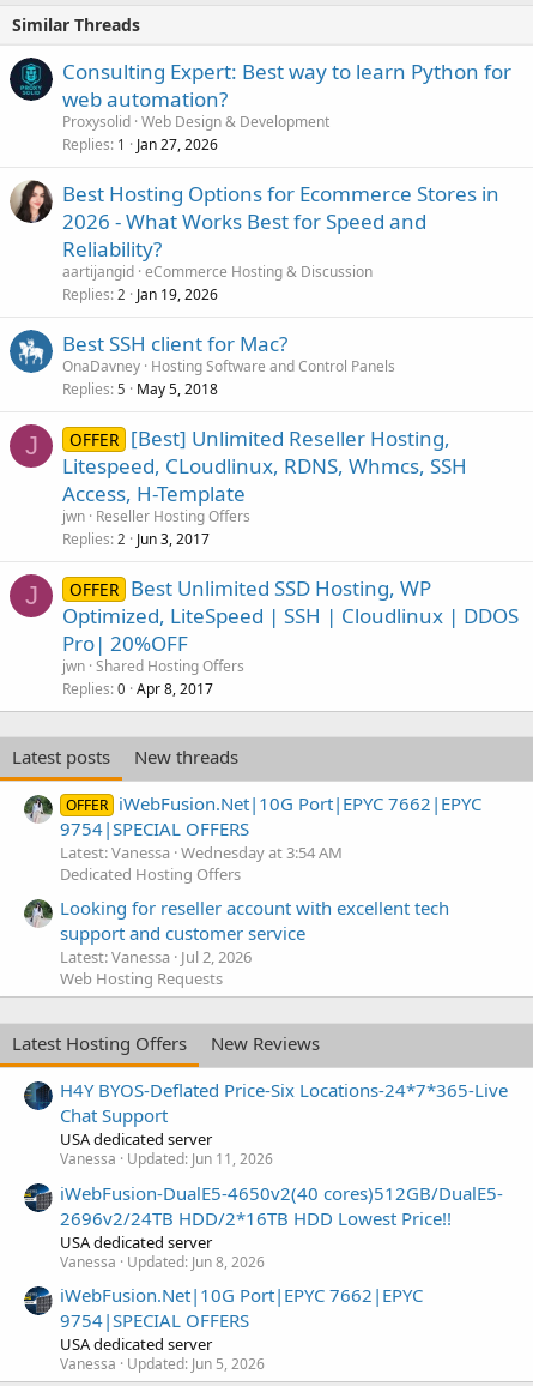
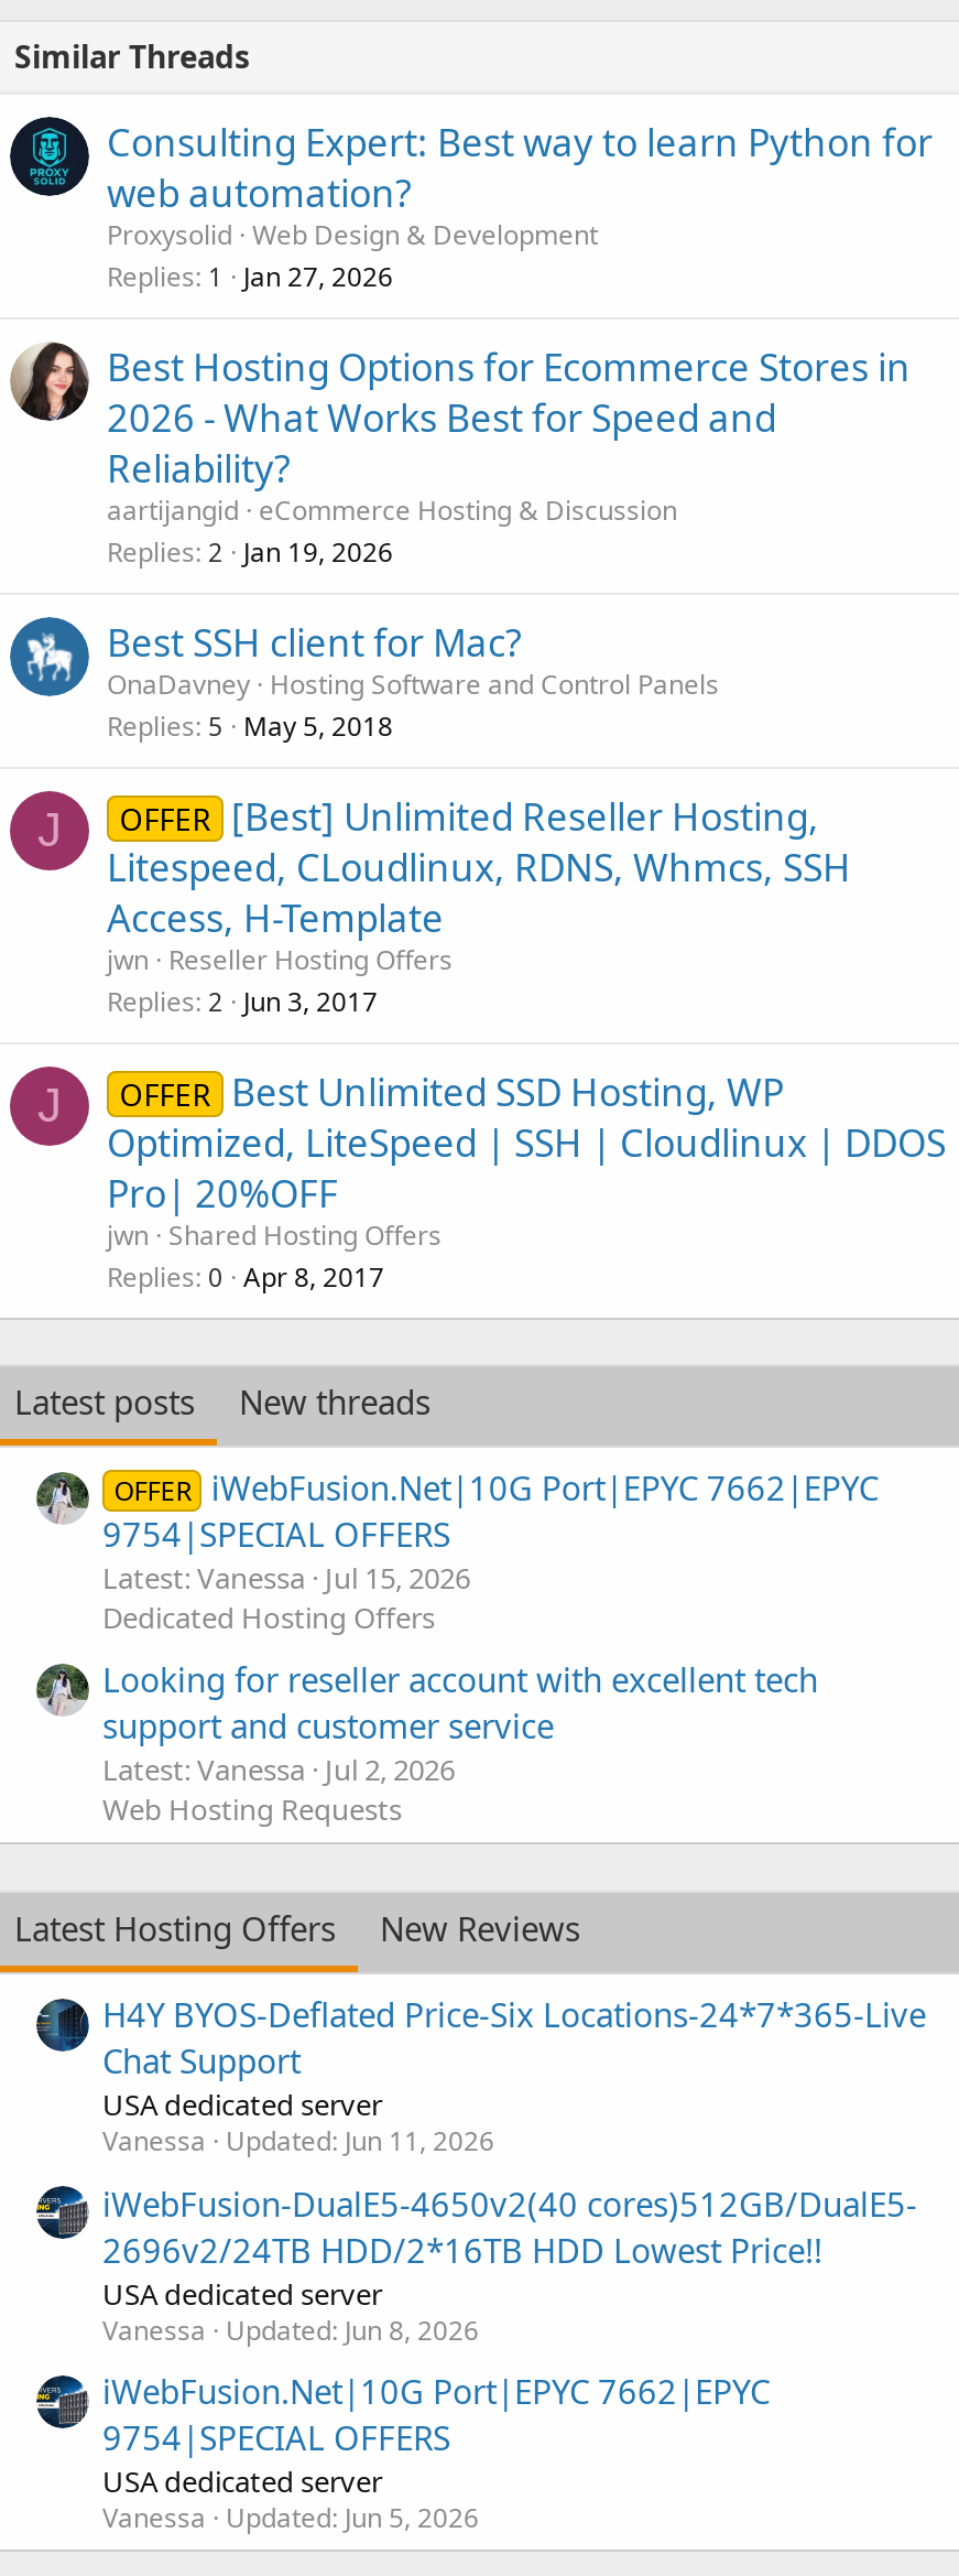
[60,841,343,863] Latest: Vanessa Wednesday at 3:54 AM -> [102,1557,470,1597] Latest: Vanessa Jul 15, 2026

